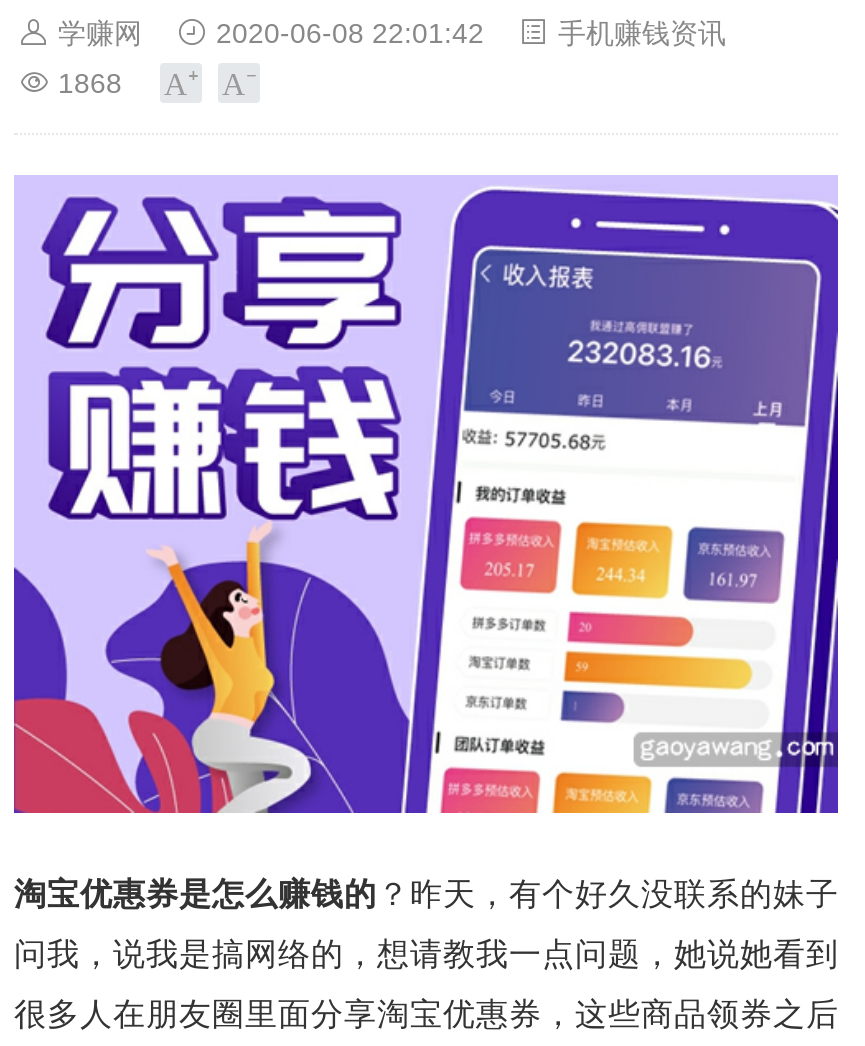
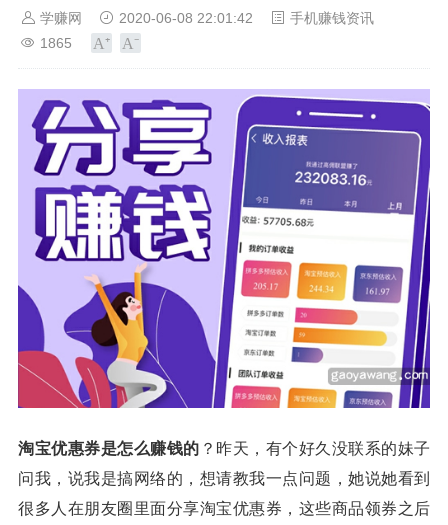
[58,67,122,99] 1868 -> [40,35,72,51] 1865

